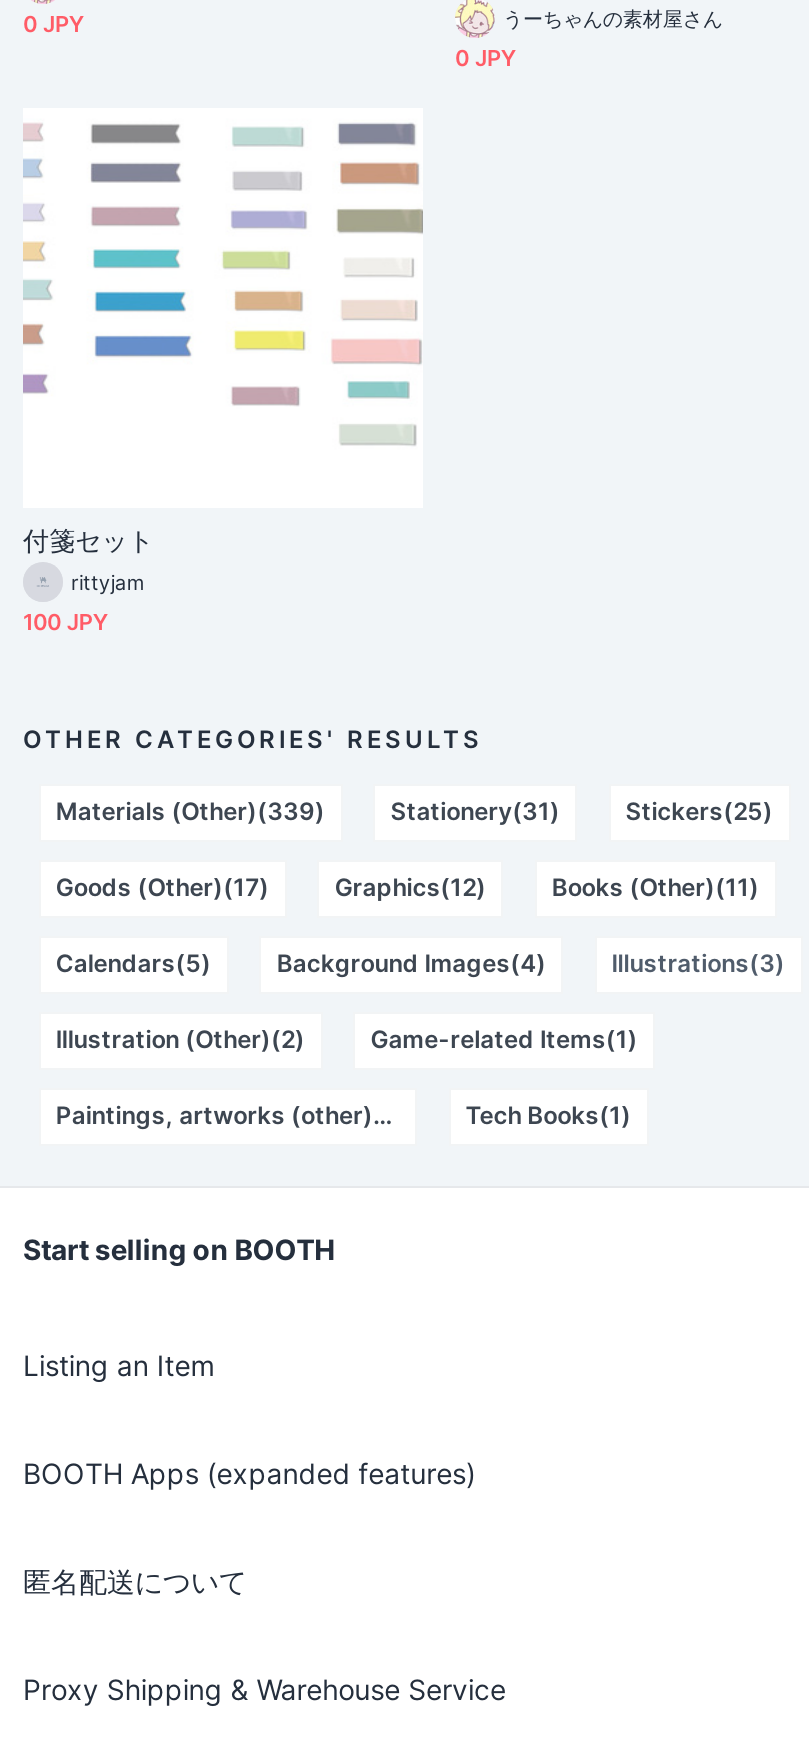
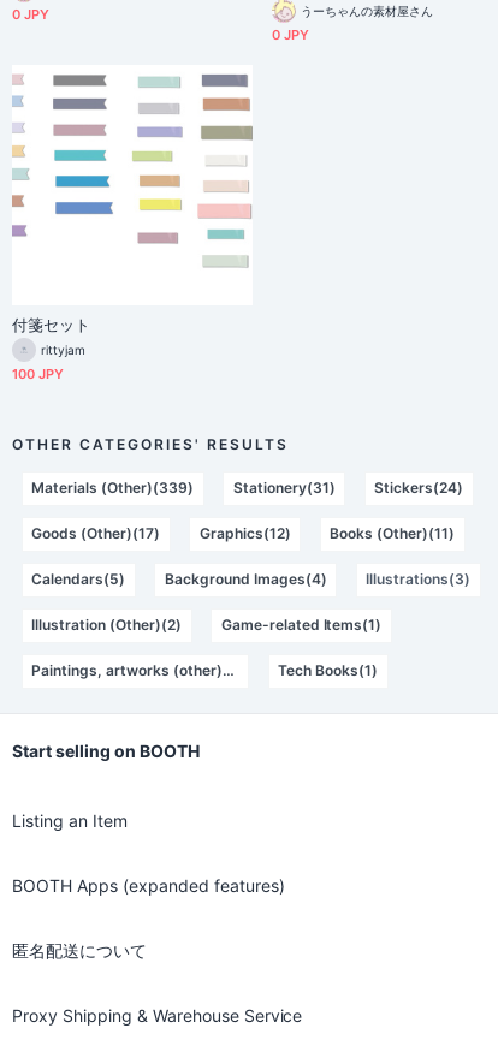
[625,796,773,826] Stickers(25) -> [374,479,463,497] Stickers(24)

